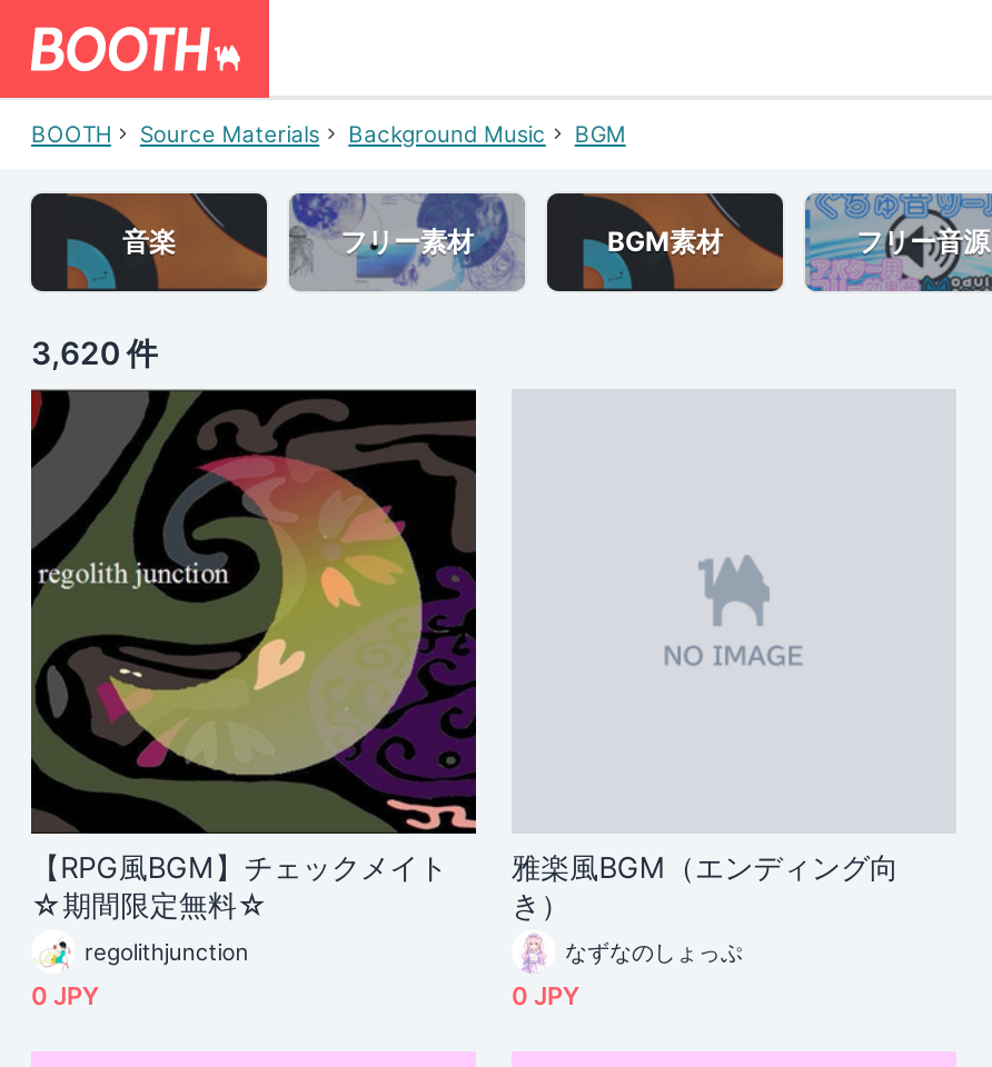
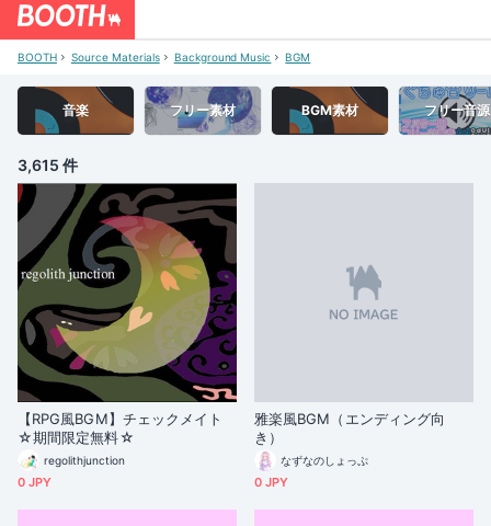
[31,333,158,371] 3,620 件 -> [18,155,78,174] 3,615 件

